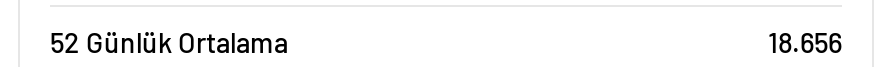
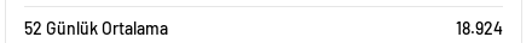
[768,25,842,59] 18.656 -> [456,18,503,38] 18.924

